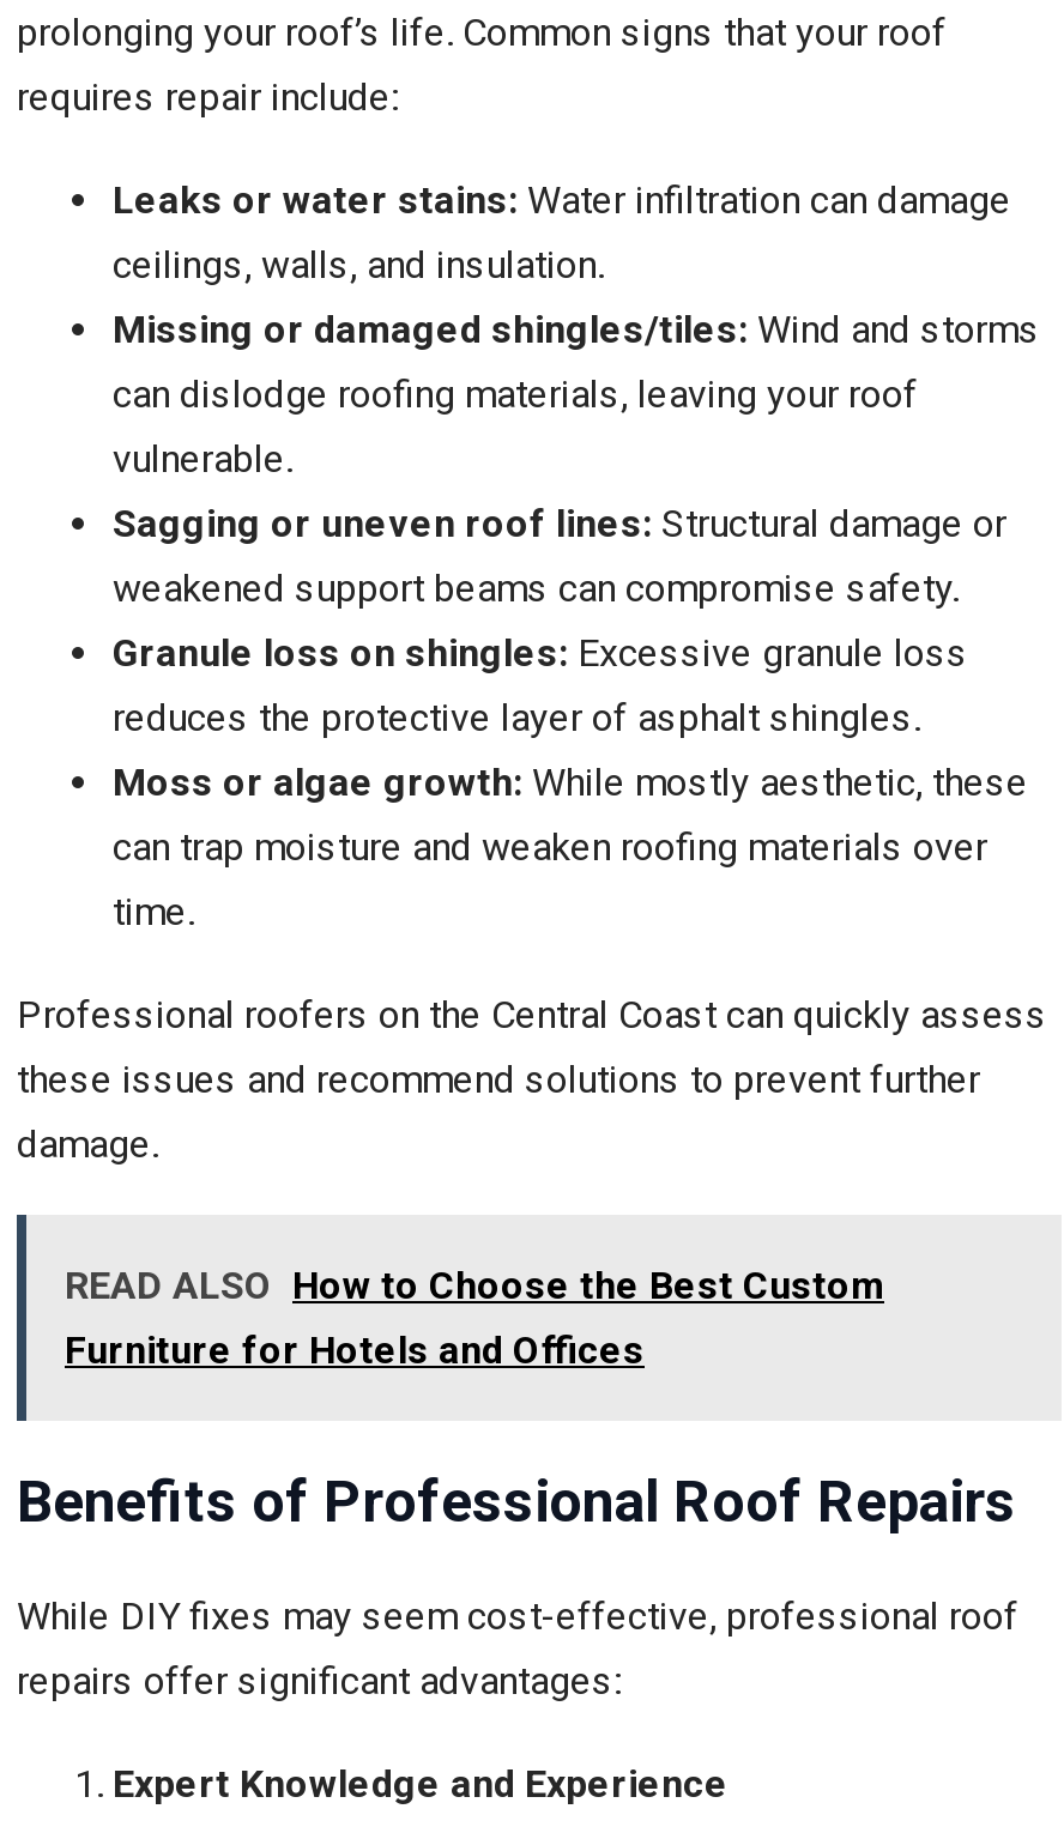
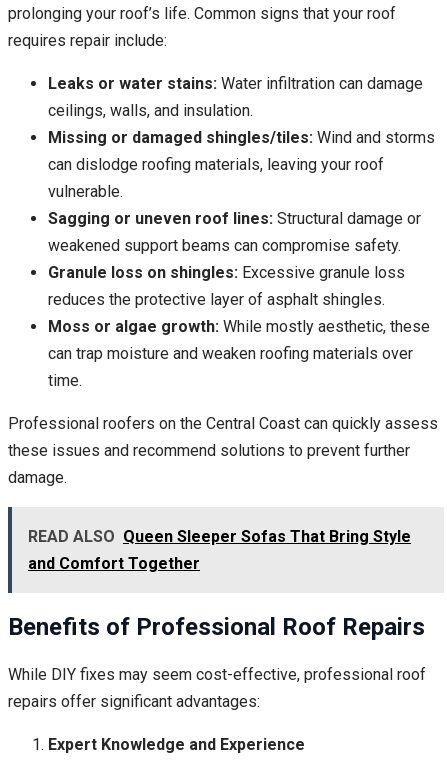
[65,1264,884,1374] READ ALSO How to Choose the Best Custom | Furniture for Hotels and Offices -> [28,527,411,573] READ ALSO Queen Sleeper Sofas That Bring Style | and Comfort Together

